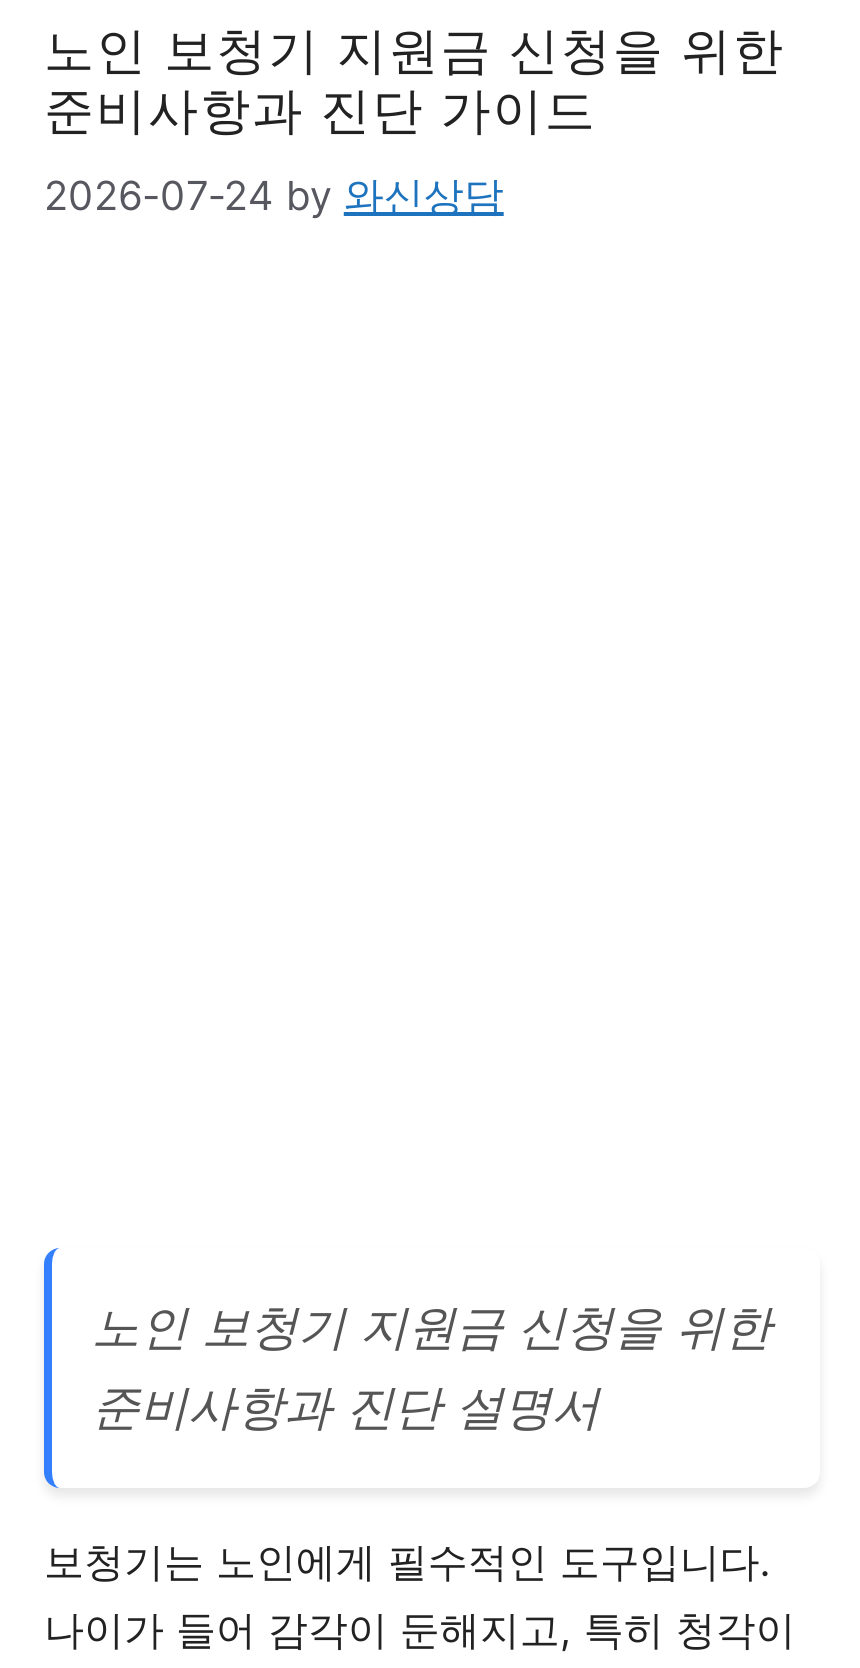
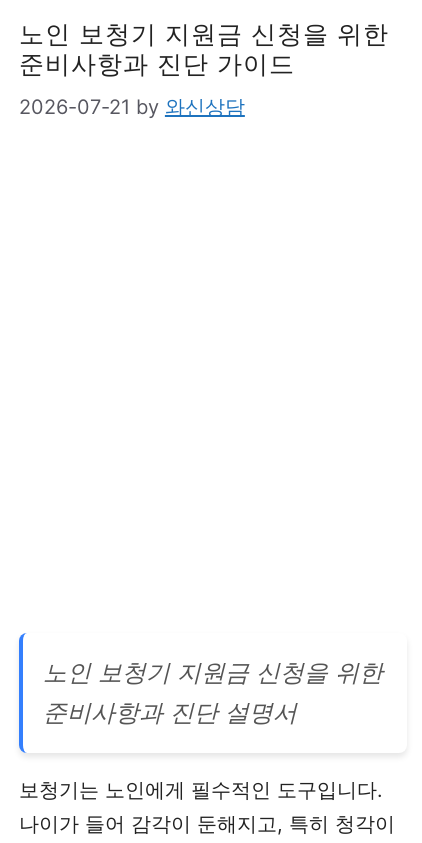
[44,172,504,220] 2026-07-24 by 와신상담 -> [19,95,245,119] 2026-07-21 by 와신상담

